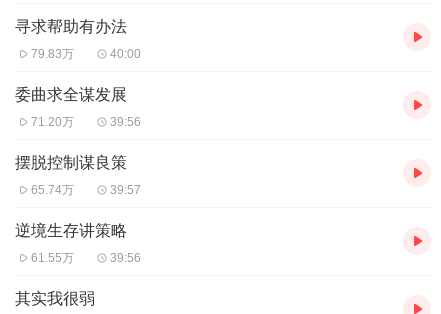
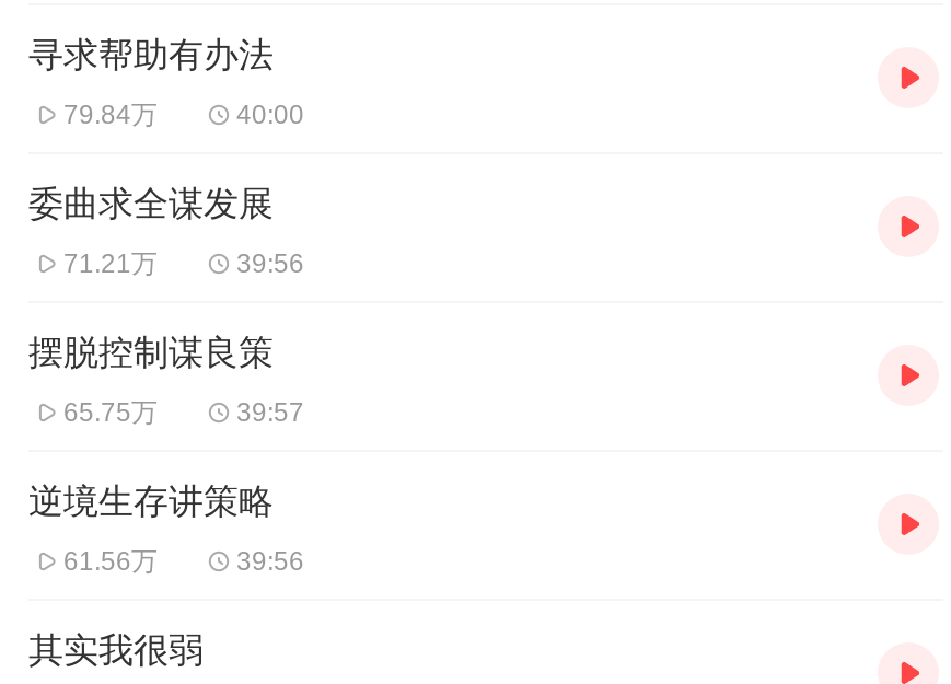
[31,47,74,61] 79.83万 -> [63,99,158,130] 79.84万
[31,115,74,129] 71.20万 -> [63,248,158,279] 71.21万
[31,183,74,197] 65.74万 -> [63,397,158,427] 65.75万
[31,251,74,265] 61.55万 -> [63,546,158,576] 61.56万

